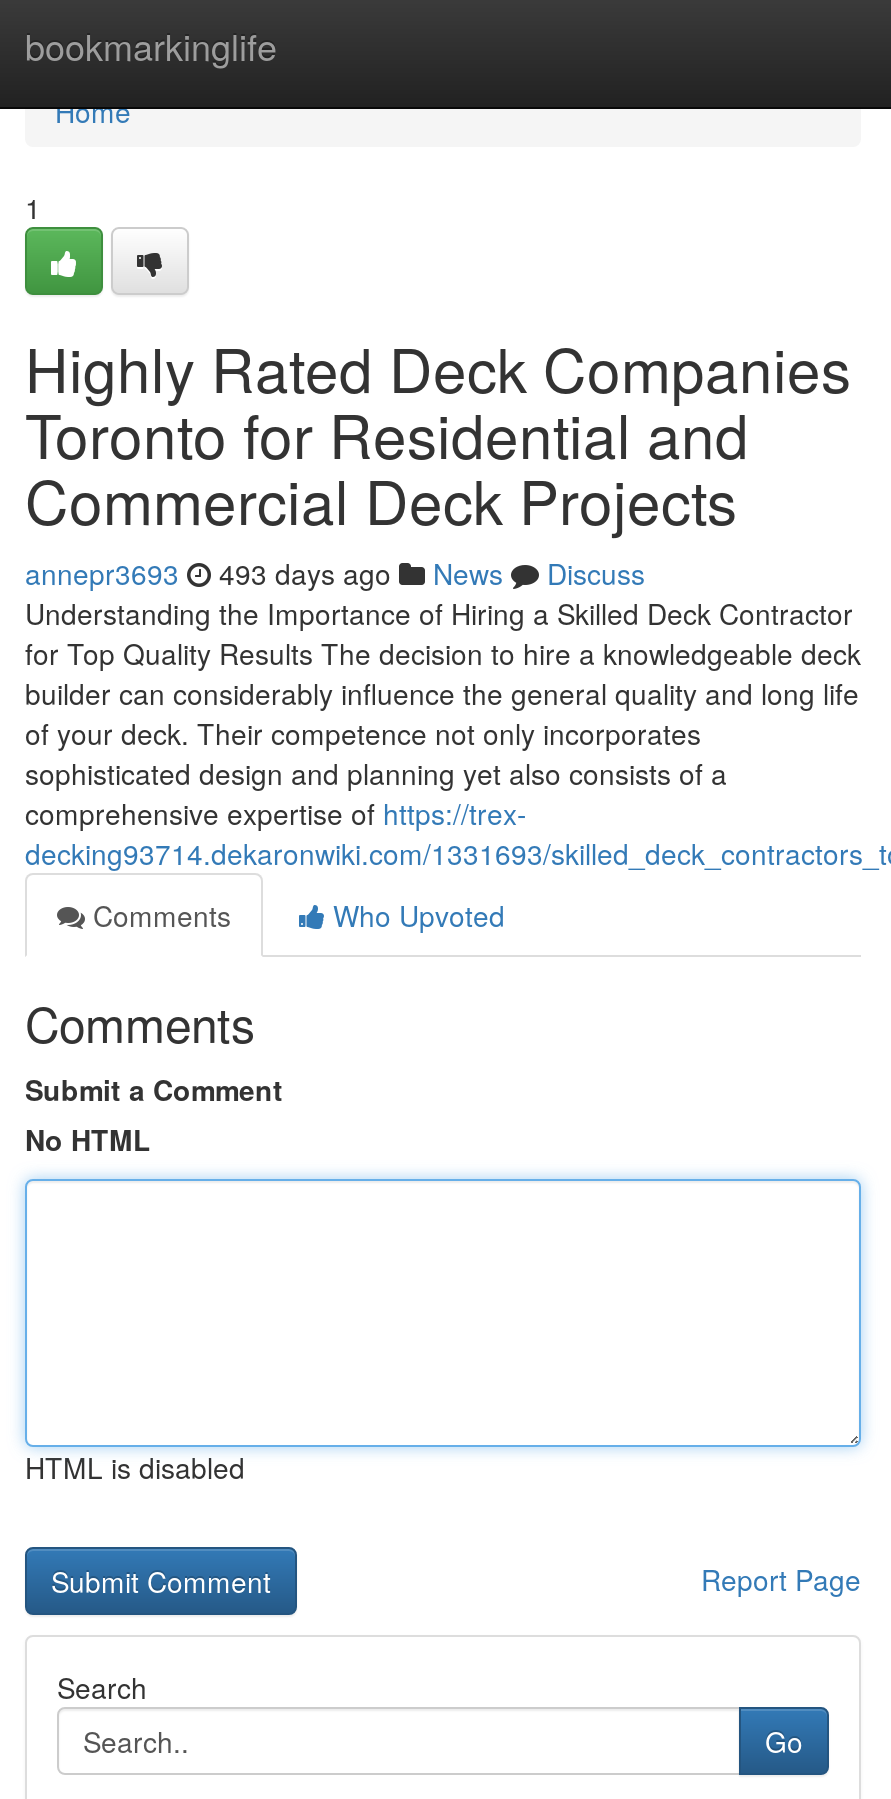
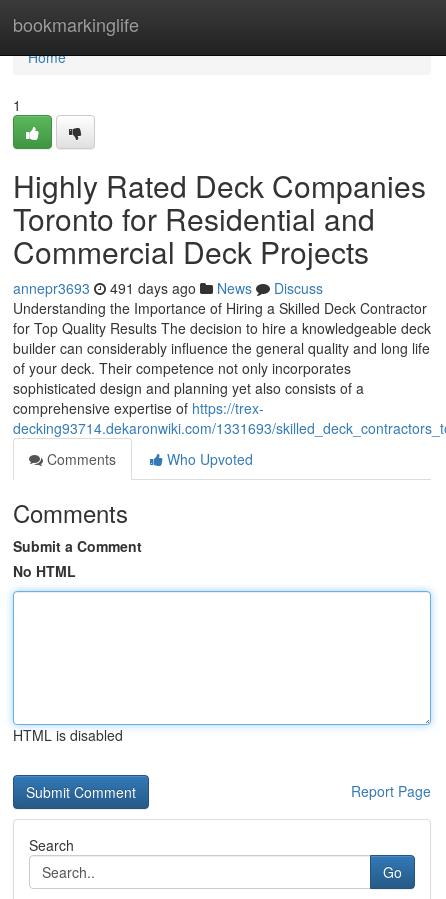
[25,553,645,593] annepr3693 493 days ago News Discuss -> [13,278,323,298] annepr3693 491 days ago News Discuss

